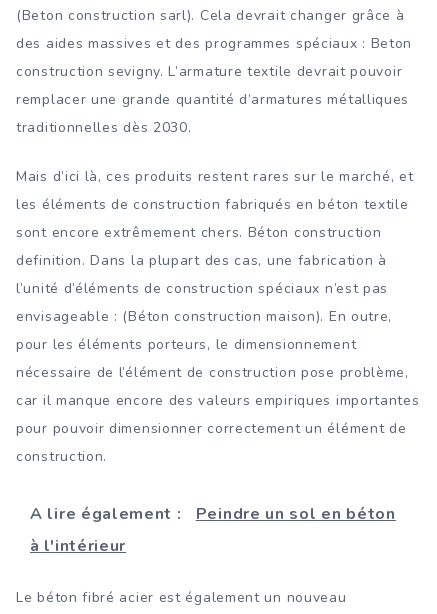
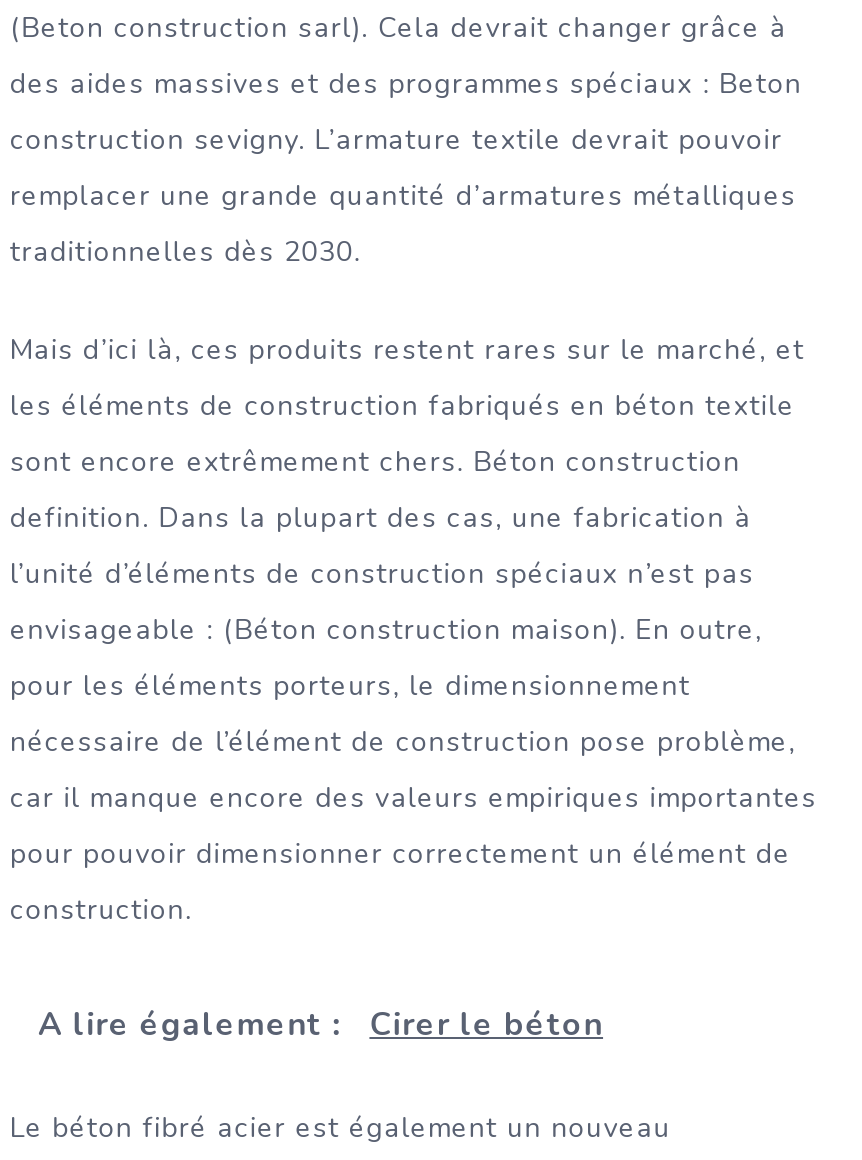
[30,503,396,557] A lire également : Peindre un sol en béton | à l'intérieur -> [38,1003,603,1047] A lire également : Cirer le béton

